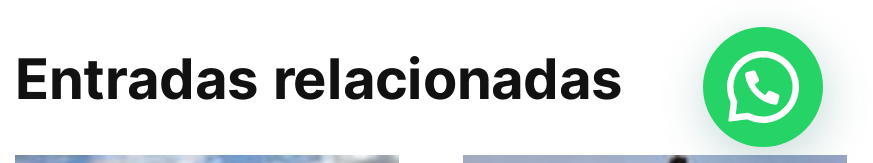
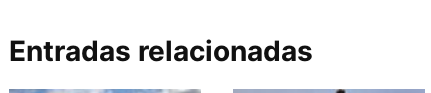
[699,25,827,151] [image] -> none

